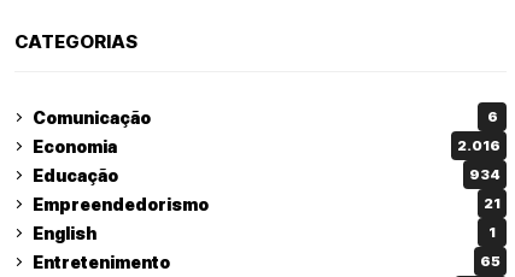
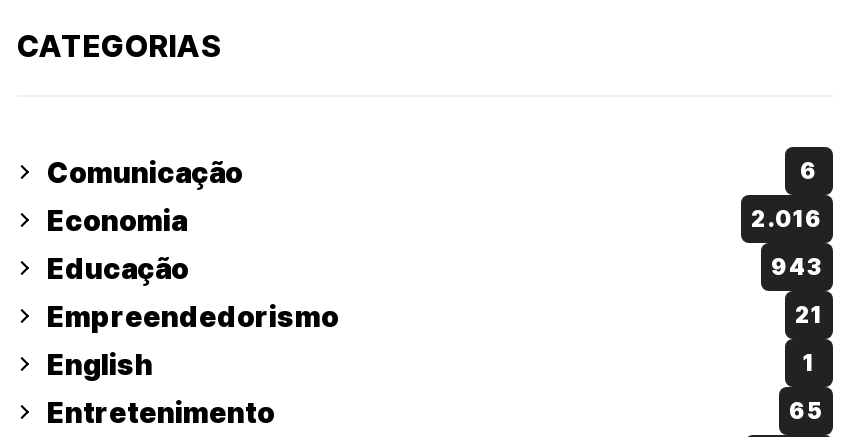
[469,166,501,183] 934 -> [771,253,823,281] 943

